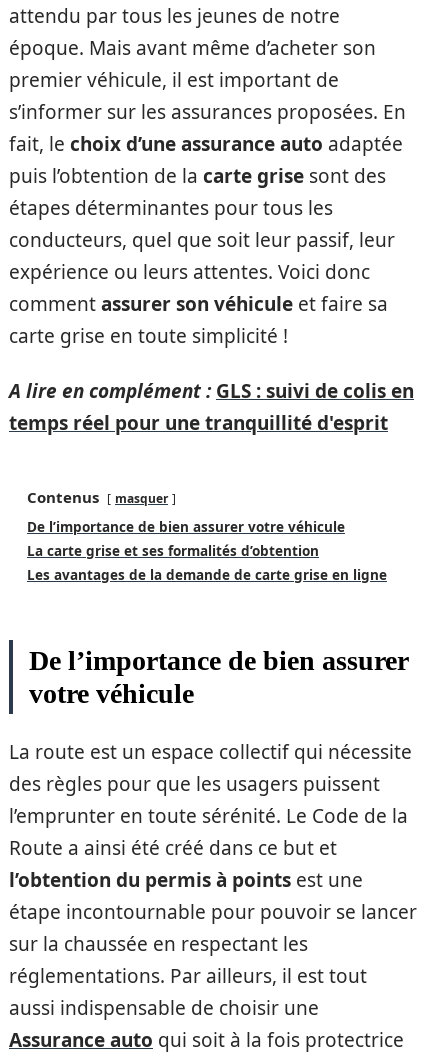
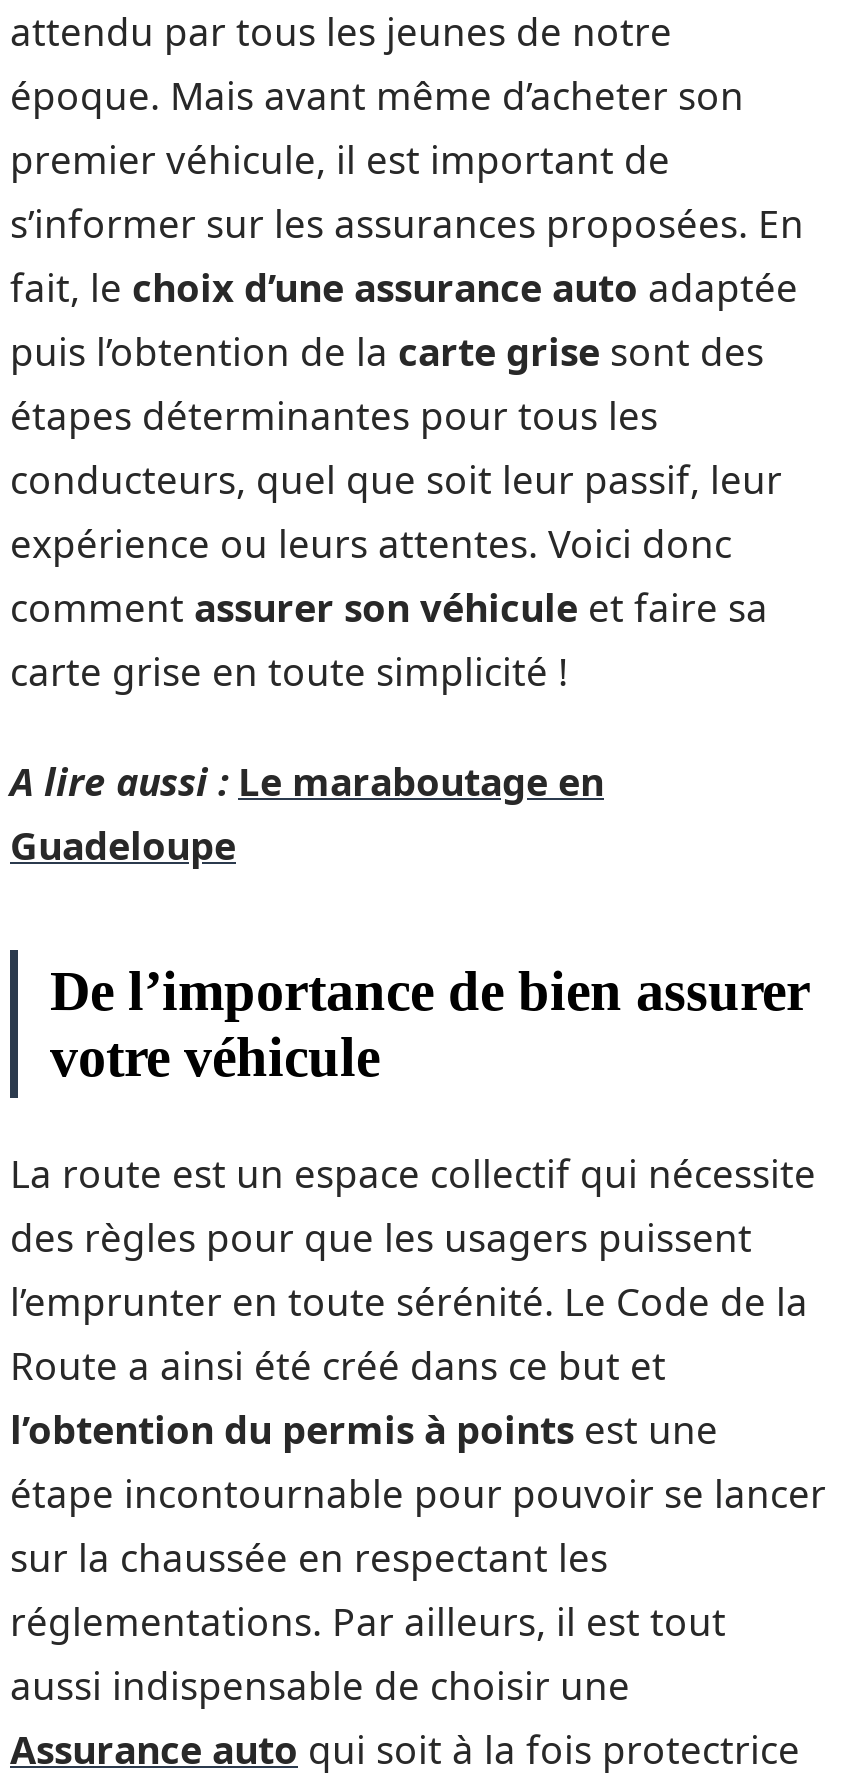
[9,377,414,583] A lire en complément : GLS : suivi de colis en | temps réel pour une tranquillité d'esprit | Contenus | masquer | De l’importance de bien assurer votre véhicule | La carte grise et ses formalités d’obtention | Les avantages de la demande de carte grise en ligne -> [10,755,604,871] A lire aussi : Le maraboutage en | Guadeloupe

